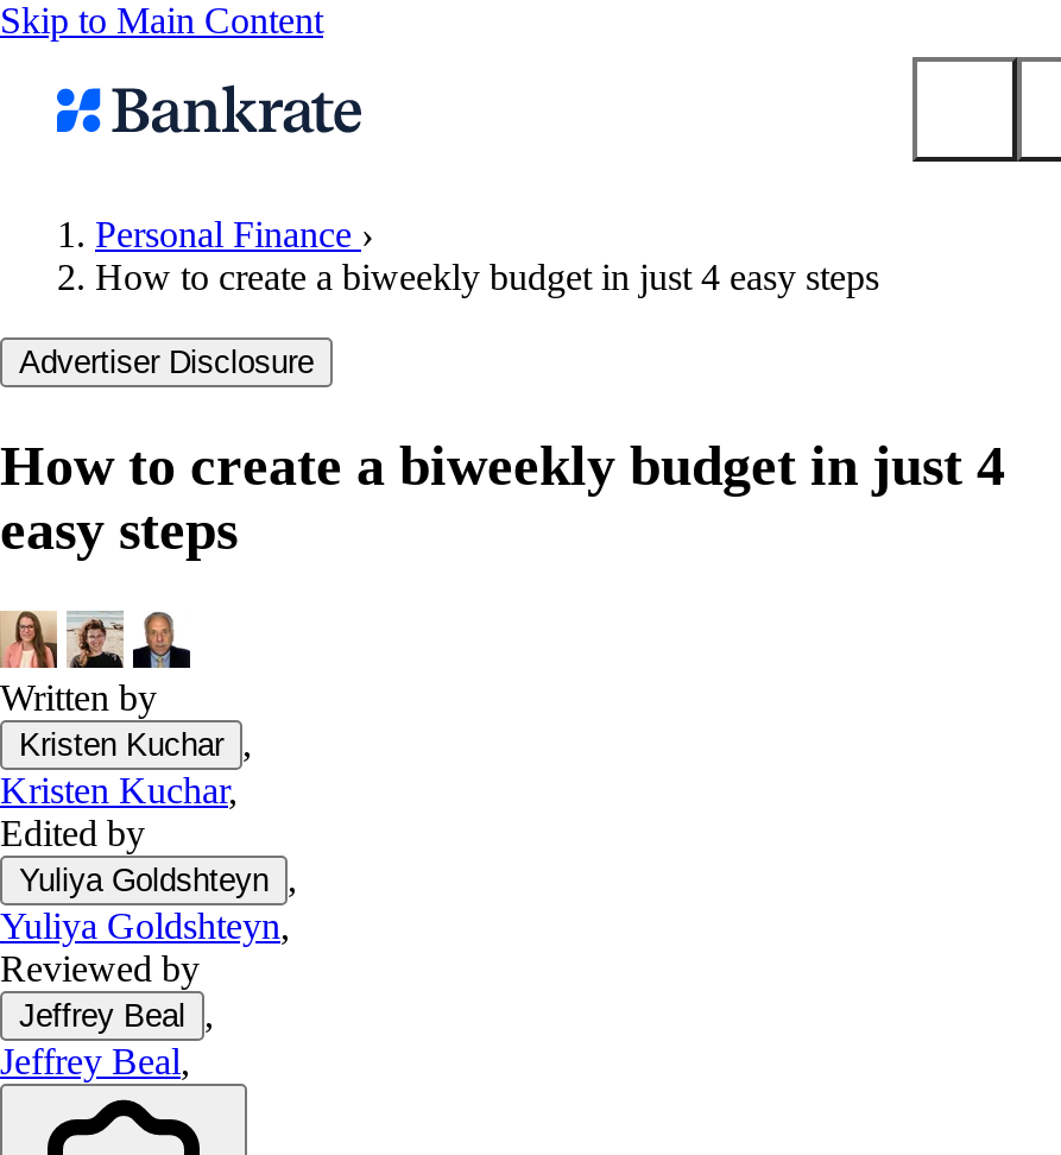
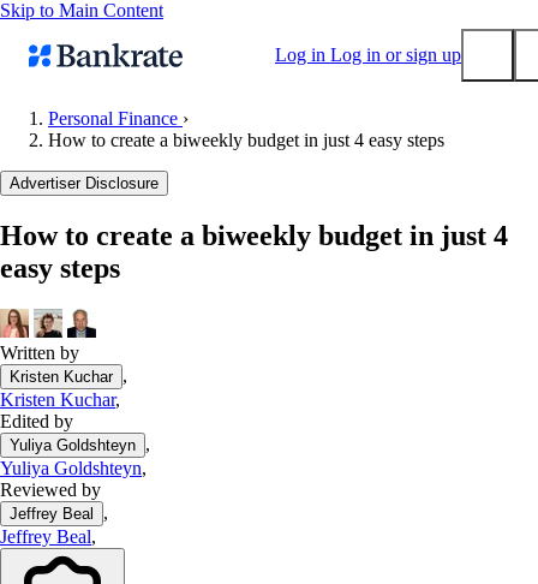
none -> [275,44,461,65] Log in Log in or sign up

